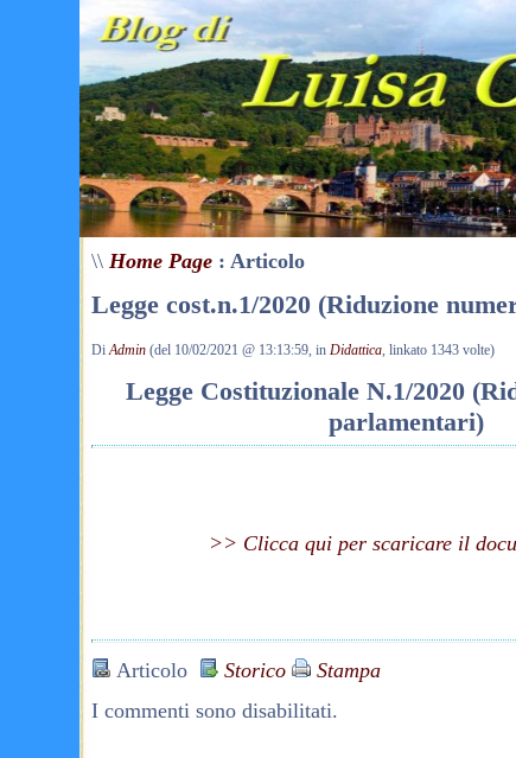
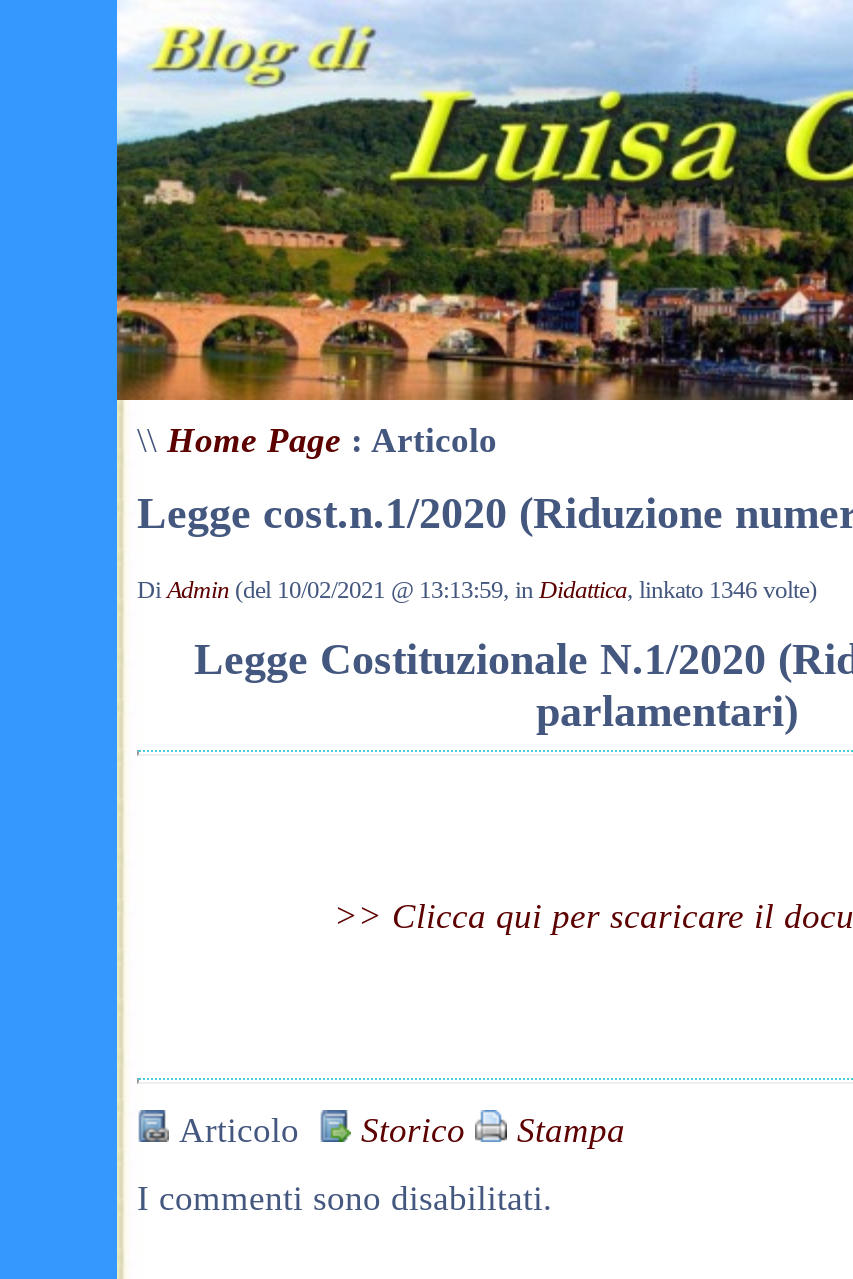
[91,342,495,359] Di Admin (del 10/02/2021 @ 13:13:59, in Didattica, linkato 1343 volte) -> [137,577,817,605] Di Admin (del 10/02/2021 @ 13:13:59, in Didattica, linkato 1346 volte)

